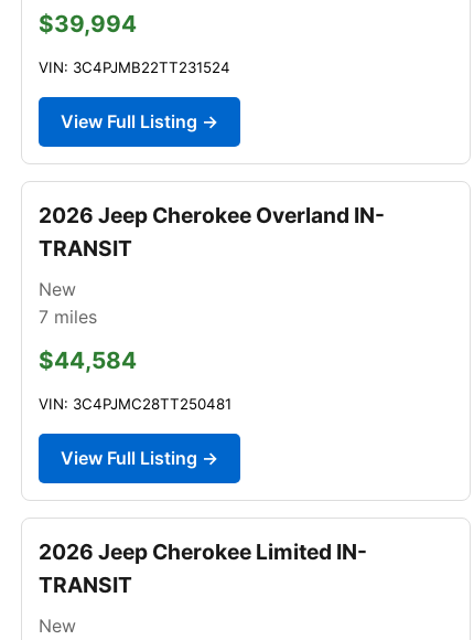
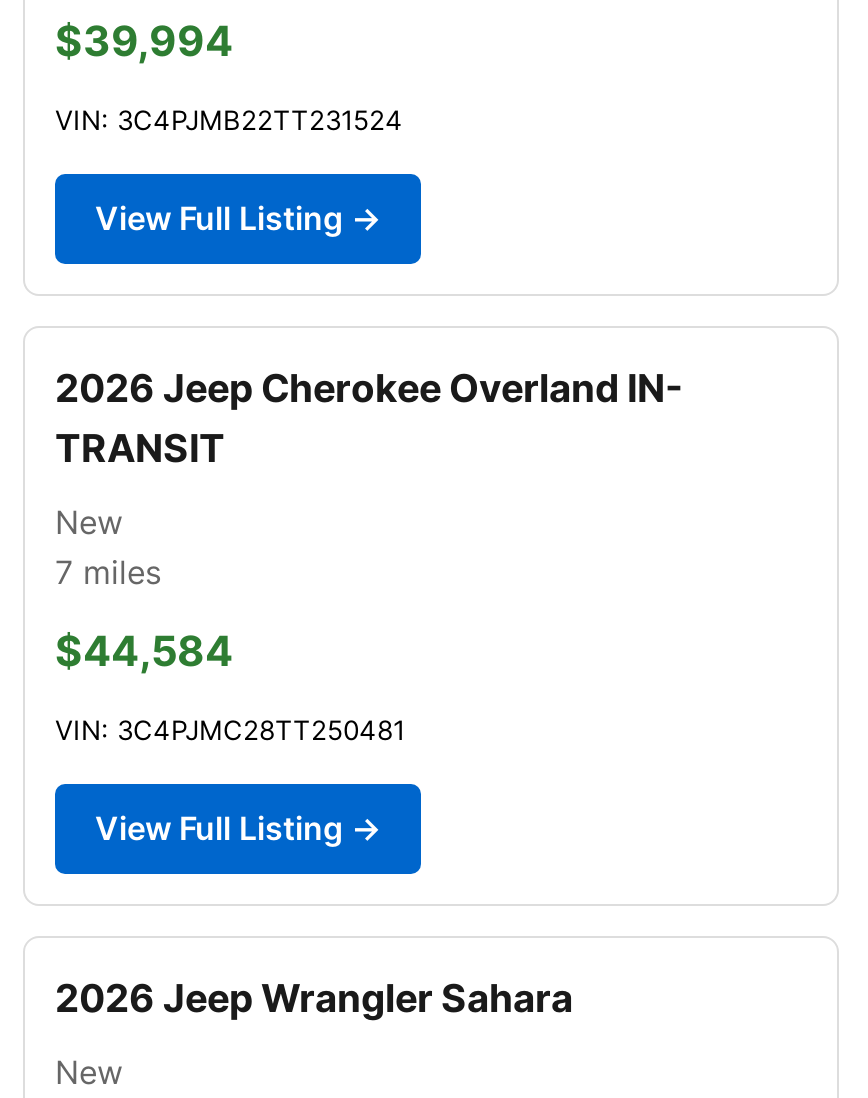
[39,538,367,598] 2026 Jeep Cherokee Limited IN- | TRANSIT -> [55,974,573,1022] 2026 Jeep Wrangler Sahara

